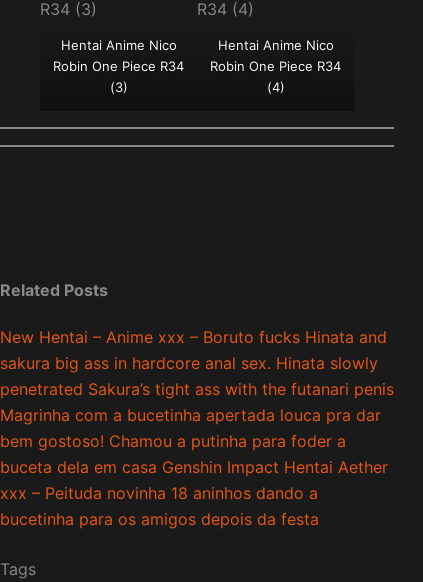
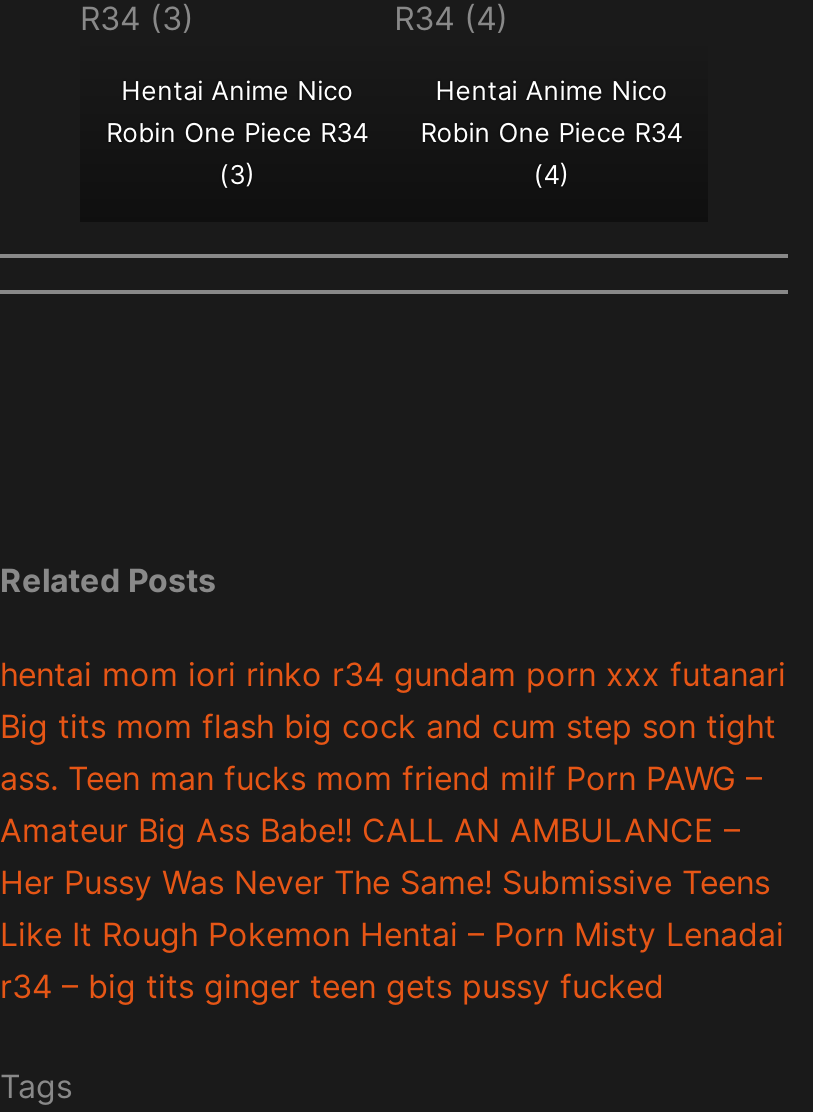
[0,327,394,529] New Hentai – Anime xxx – Boruto fucks Hinata and | sakura big ass in hardcore anal sex. Hinata slowly | penetrated Sakura’s tight ass with the futanari penis | Magrinha com a bucetinha apertada louca pra dar | bem gostoso! Chamou a putinha para foder a | buceta dela em casa Genshin Impact Hentai Aether | xxx – Peituda novinha 18 aninhos dando a | bucetinha para os amigos depois da festa -> [0,654,786,1006] hentai mom iori rinko r34 gundam porn xxx futanari | Big tits mom flash big cock and cum step son tight | ass. Teen man fucks mom friend milf Porn PAWG – | Amateur Big Ass Babe!! CALL AN AMBULANCE – | Her Pussy Was Never The Same! Submissive Teens | Like It Rough Pokemon Hentai – Porn Misty Lenadai | r34 – big tits ginger teen gets pussy fucked

